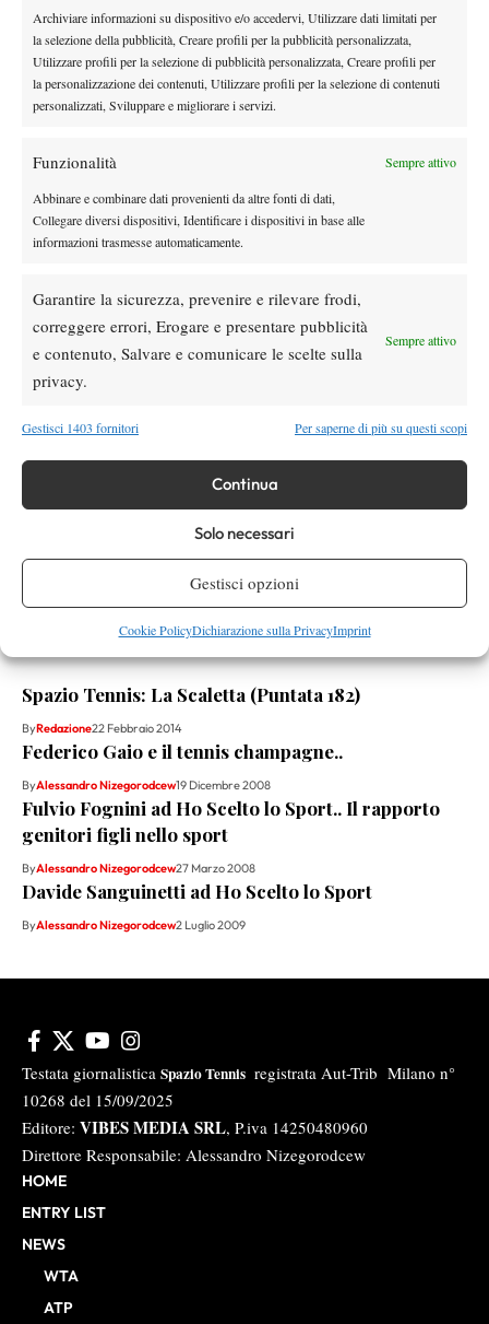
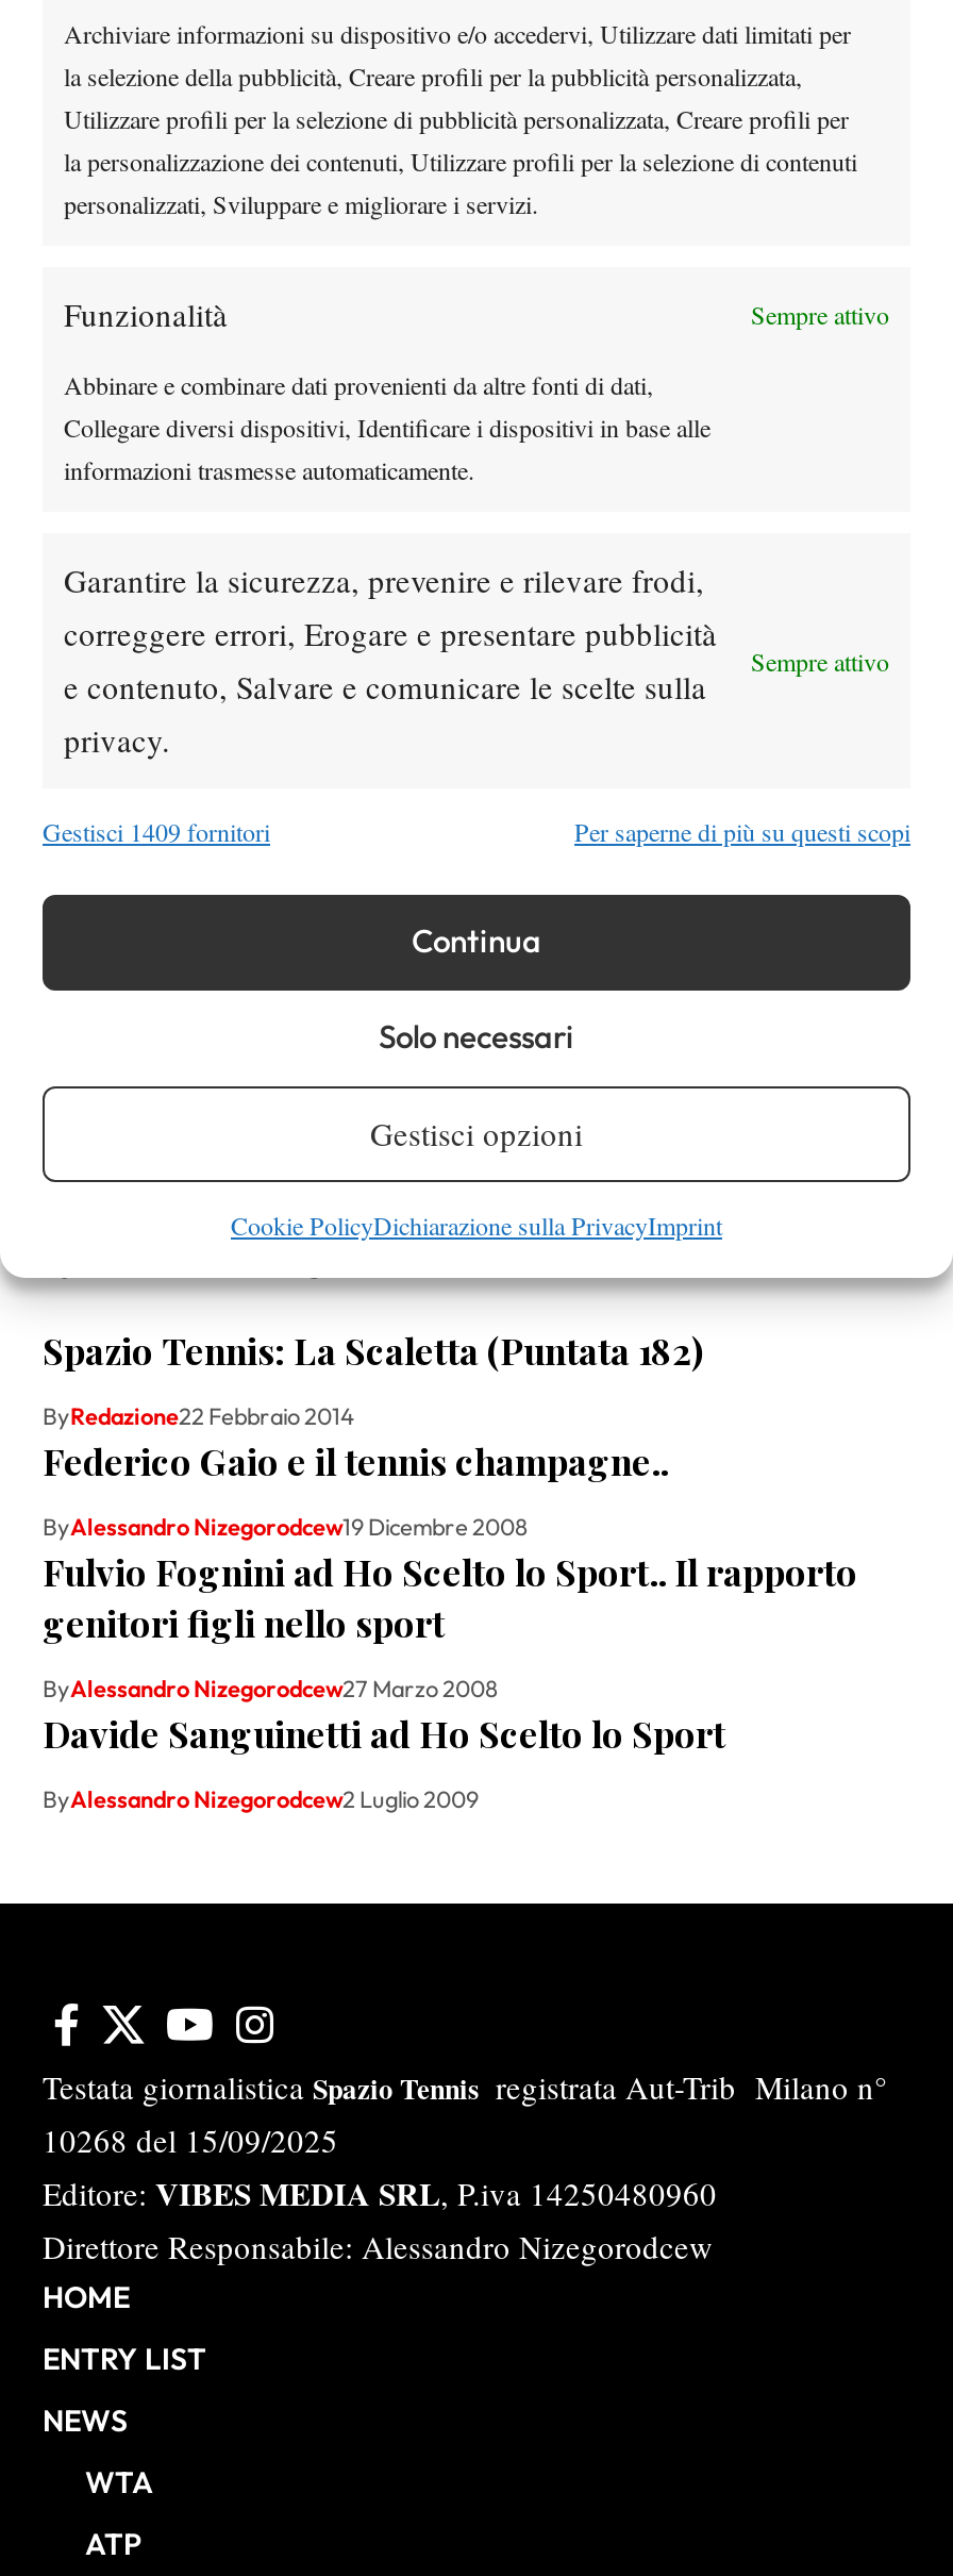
[22,418,139,436] Gestisci 1403 fornitori -> [43,813,270,847] Gestisci 1409 fornitori

